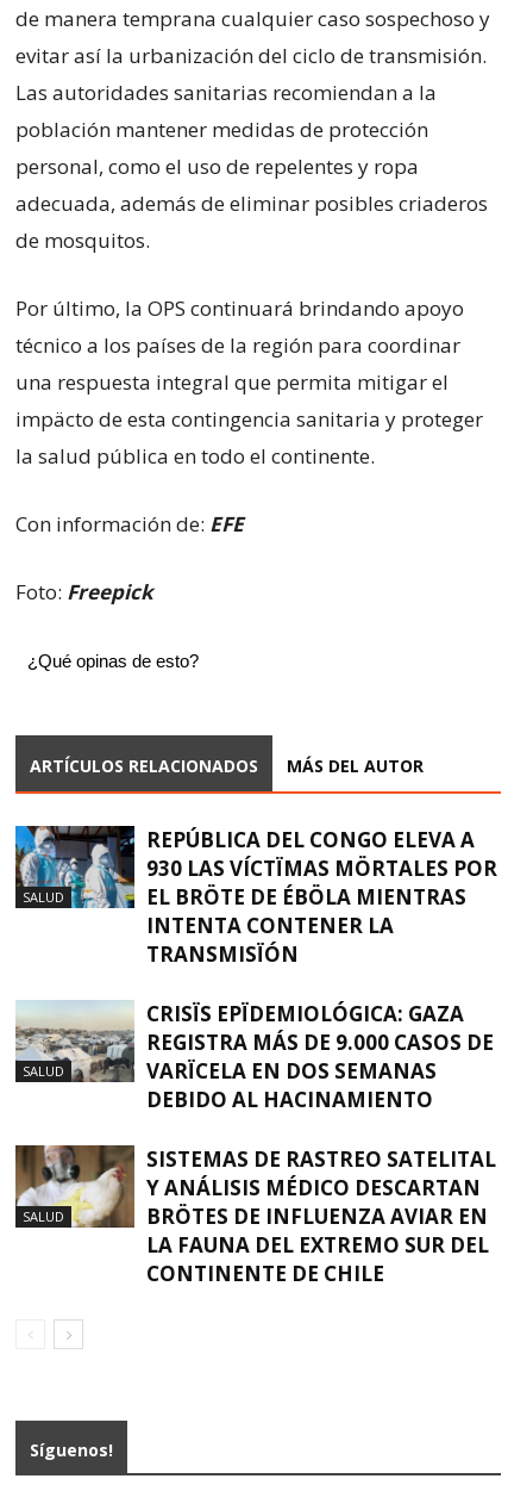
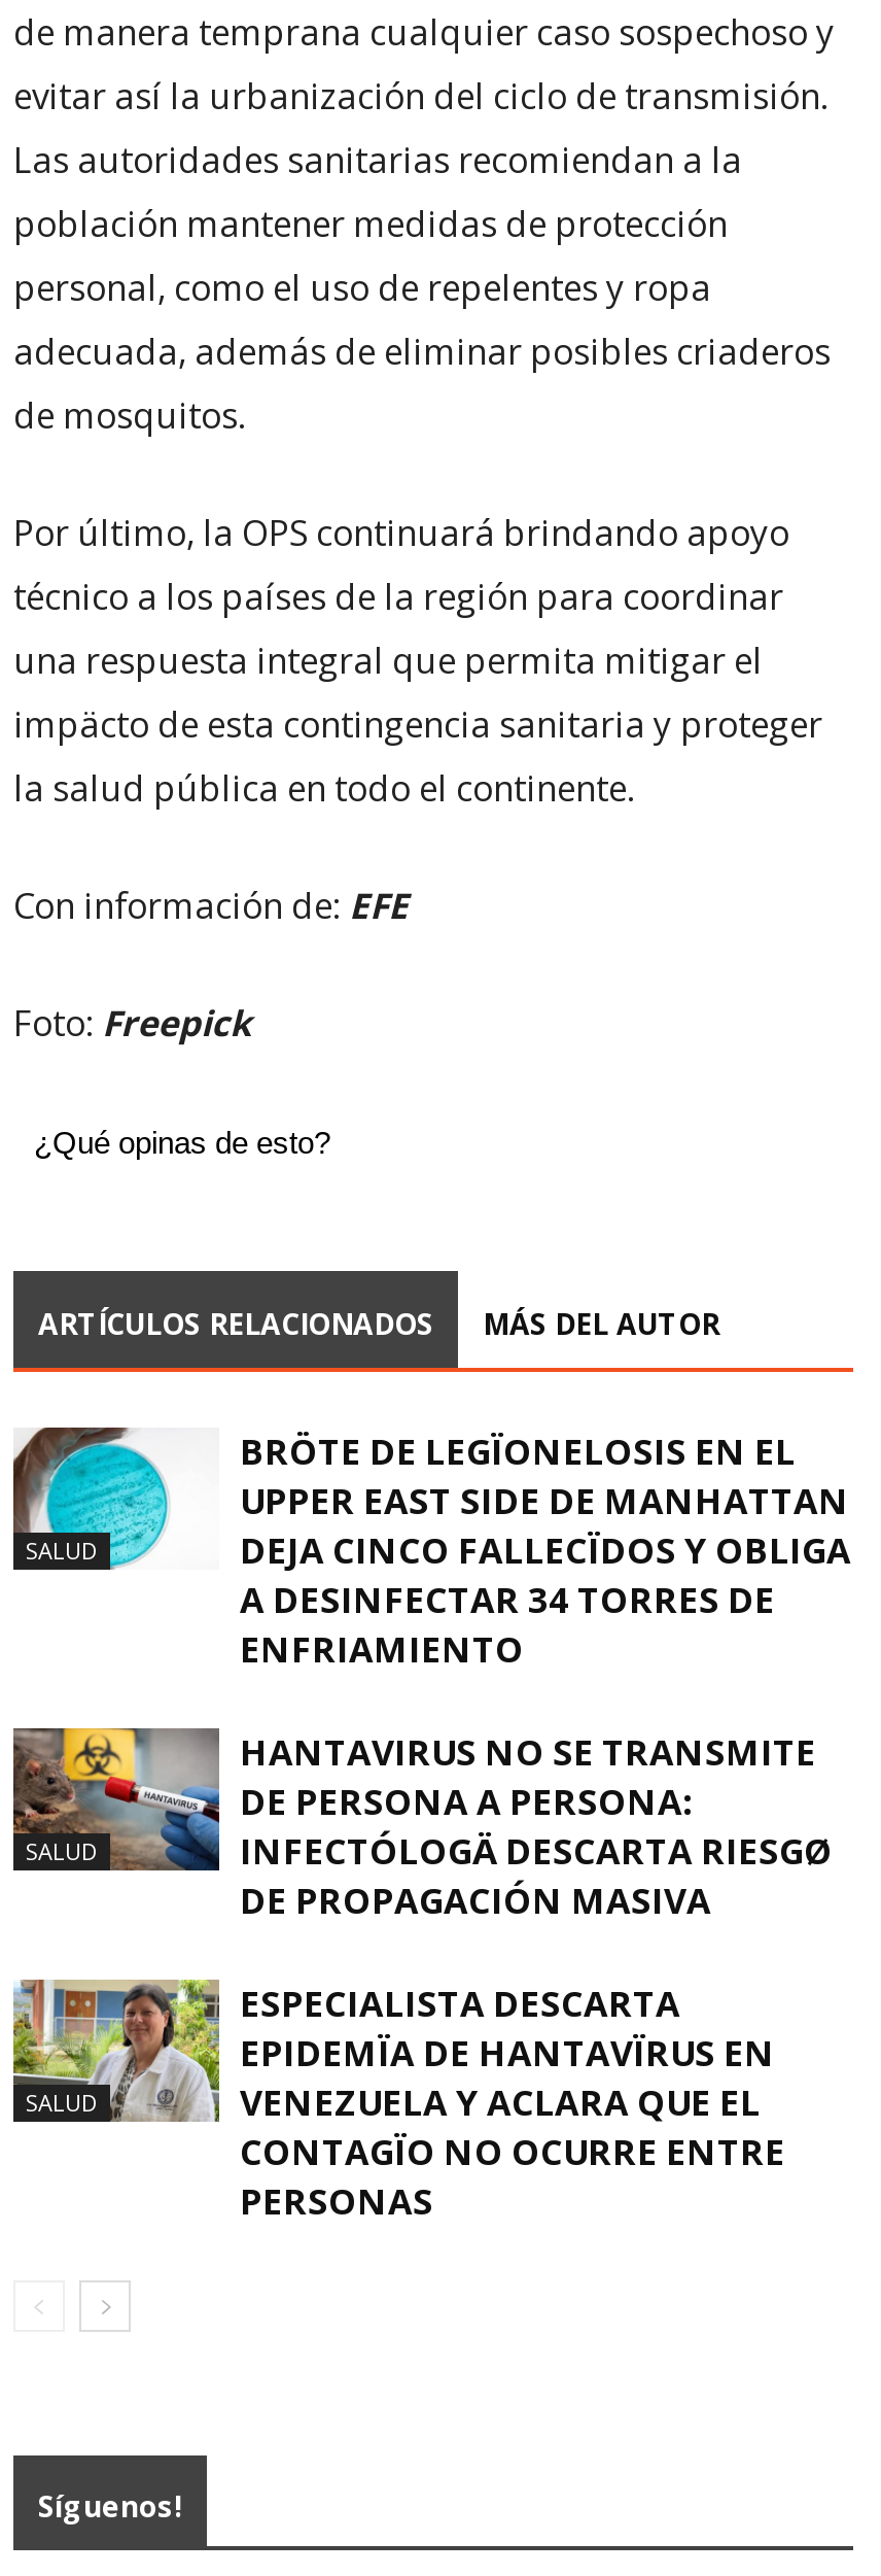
[14,825,497,968] [image] | REPÚBLICA DEL CONGO ELEVA A | 930 LAS VÍCTÏMAS MÖRTALES POR | EL BRÖTE DE ÉBÖLA MIENTRAS | INTENTA CONTENER LA | TRANSMISÏÓN -> [11,1426,851,1673] [image] | BRÖTE DE LEGÏONELOSIS EN EL | UPPER EAST SIDE DE MANHATTAN | DEJA CINCO FALLECÏDOS Y OBLIGA | A DESINFECTAR 34 TORRES DE | ENFRIAMIENTO
[14,1000,494,1113] [image] | CRISÏS EPÏDEMIOLÓGICA: GAZA | REGISTRA MÁS DE 9.000 CASOS DE | VARÏCELA EN DOS SEMANAS | DEBIDO AL HACINAMIENTO -> [11,1726,833,1924] [image] | HANTAVIRUS NO SE TRANSMITE | DE PERSONA A PERSONA: | INFECTÓLOGÄ DESCARTA RIESGØ | DE PROPAGACIÓN MASIVA
[14,1144,496,1287] [image] | SISTEMAS DE RASTREO SATELITAL | Y ANÁLISIS MÉDICO DESCARTAN | BRÖTES DE INFLUENZA AVIAR EN | LA FAUNA DEL EXTREMO SUR DEL | CONTINENTE DE CHILE -> [13,1978,785,2225] [image] | ESPECIALISTA DESCARTA | EPIDEMÏA DE HANTAVÏRUS EN | VENEZUELA Y ACLARA QUE EL | CONTAGÏO NO OCURRE ENTRE | PERSONAS

